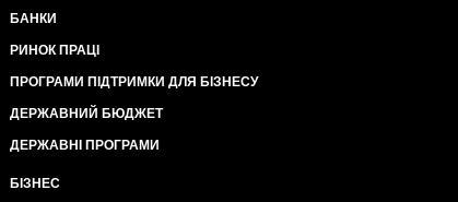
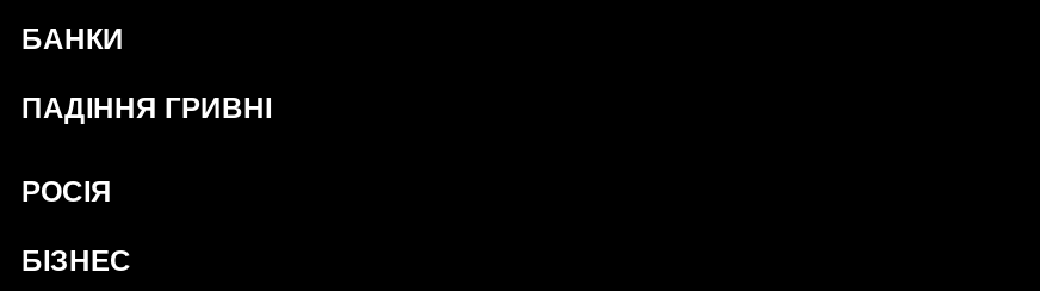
[10,43,258,153] РИНОК ПРАЦІ | ПРОГРАМИ ПІДТРИМКИ ДЛЯ БІЗНЕСУ | ДЕРЖАВНИЙ БЮДЖЕТ | ДЕРЖАВНІ ПРОГРАМИ -> [21,92,272,209] ПАДІННЯ ГРИВНІ | РОСІЯ

